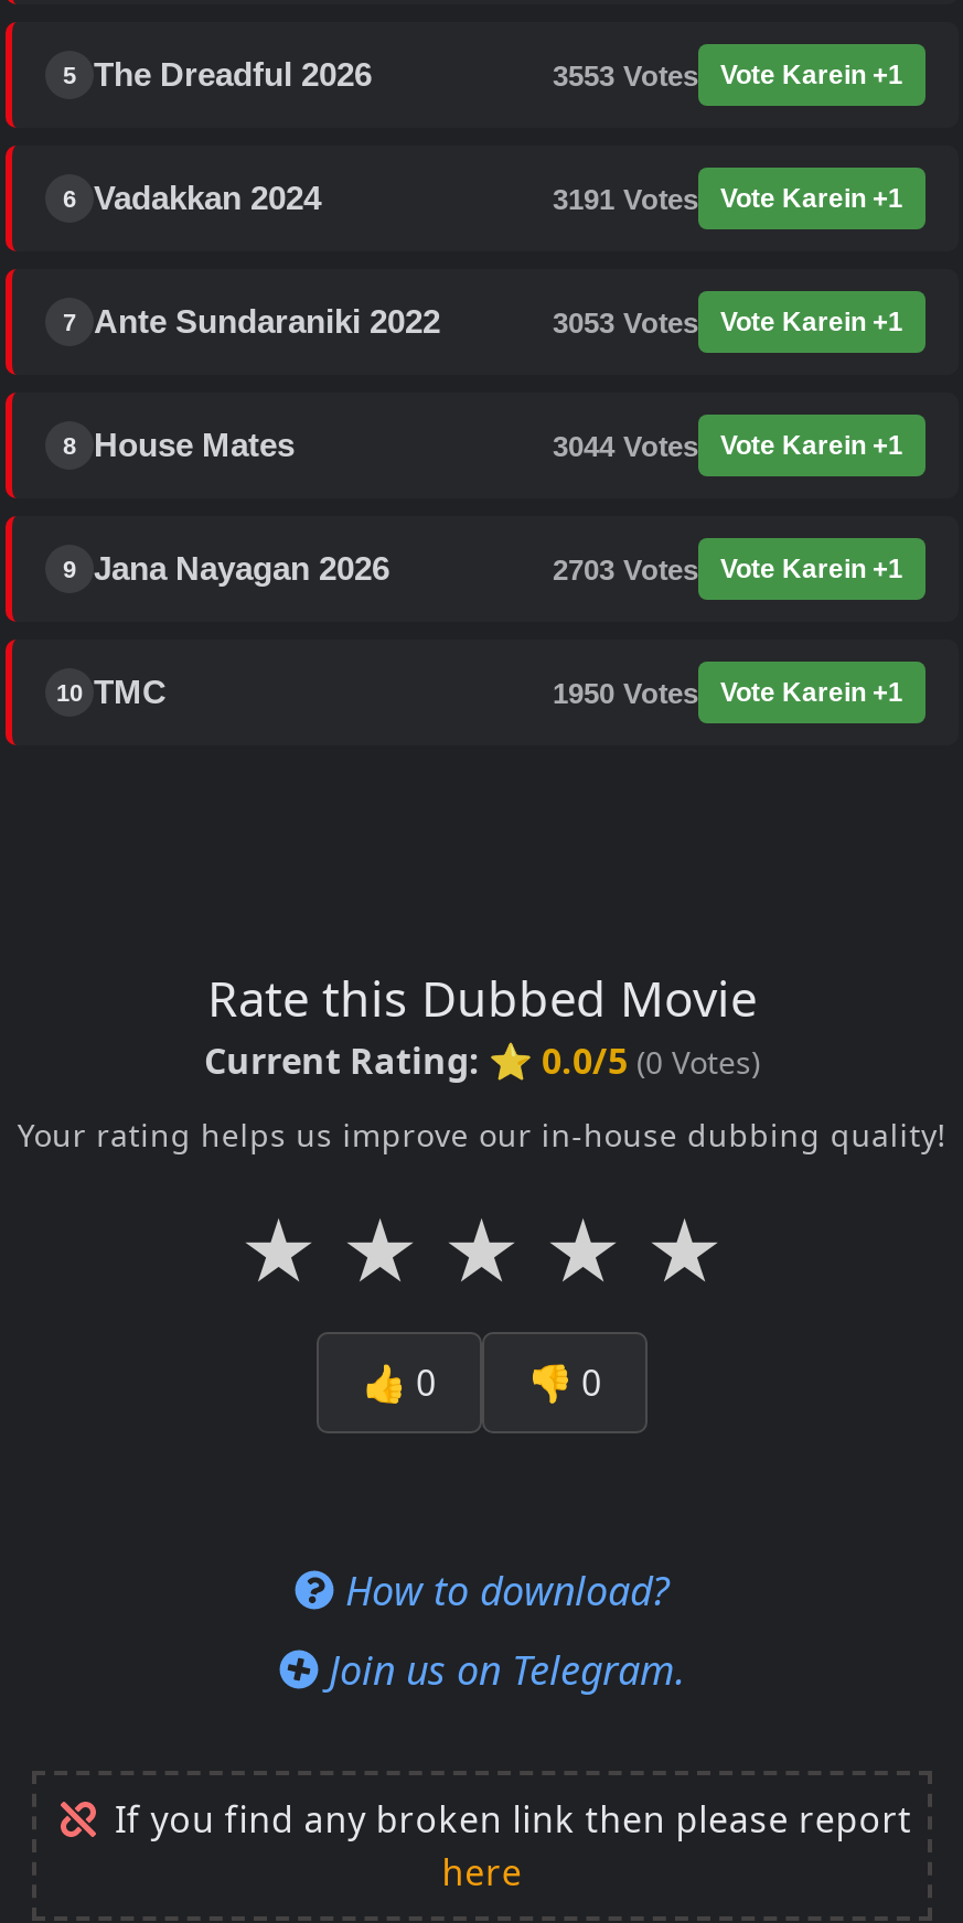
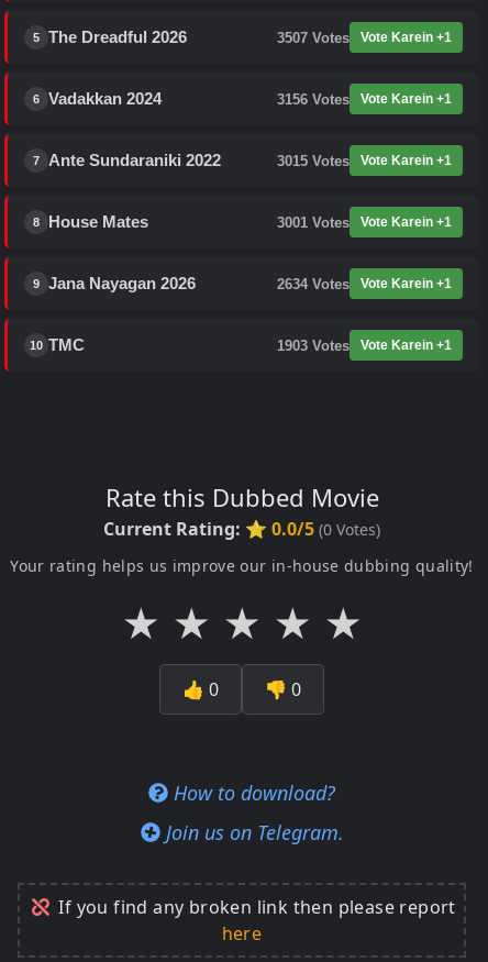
[553,58,903,92] 3553 Votes Vote Karein +1 -> [277,29,452,46] 3507 Votes Vote Karein +1
[553,182,903,215] 3191 Votes Vote Karein +1 -> [277,91,452,107] 3156 Votes Vote Karein +1
[553,305,903,339] 3053 Votes Vote Karein +1 -> [277,152,452,169] 3015 Votes Vote Karein +1
[553,429,903,462] 3044 Votes Vote Karein +1 -> [277,214,452,230] 3001 Votes Vote Karein +1
[553,552,903,586] 2703 Votes Vote Karein +1 -> [277,275,452,292] 2634 Votes Vote Karein +1
[553,676,903,709] 1950 Votes Vote Karein +1 -> [277,337,452,353] 1903 Votes Vote Karein +1

